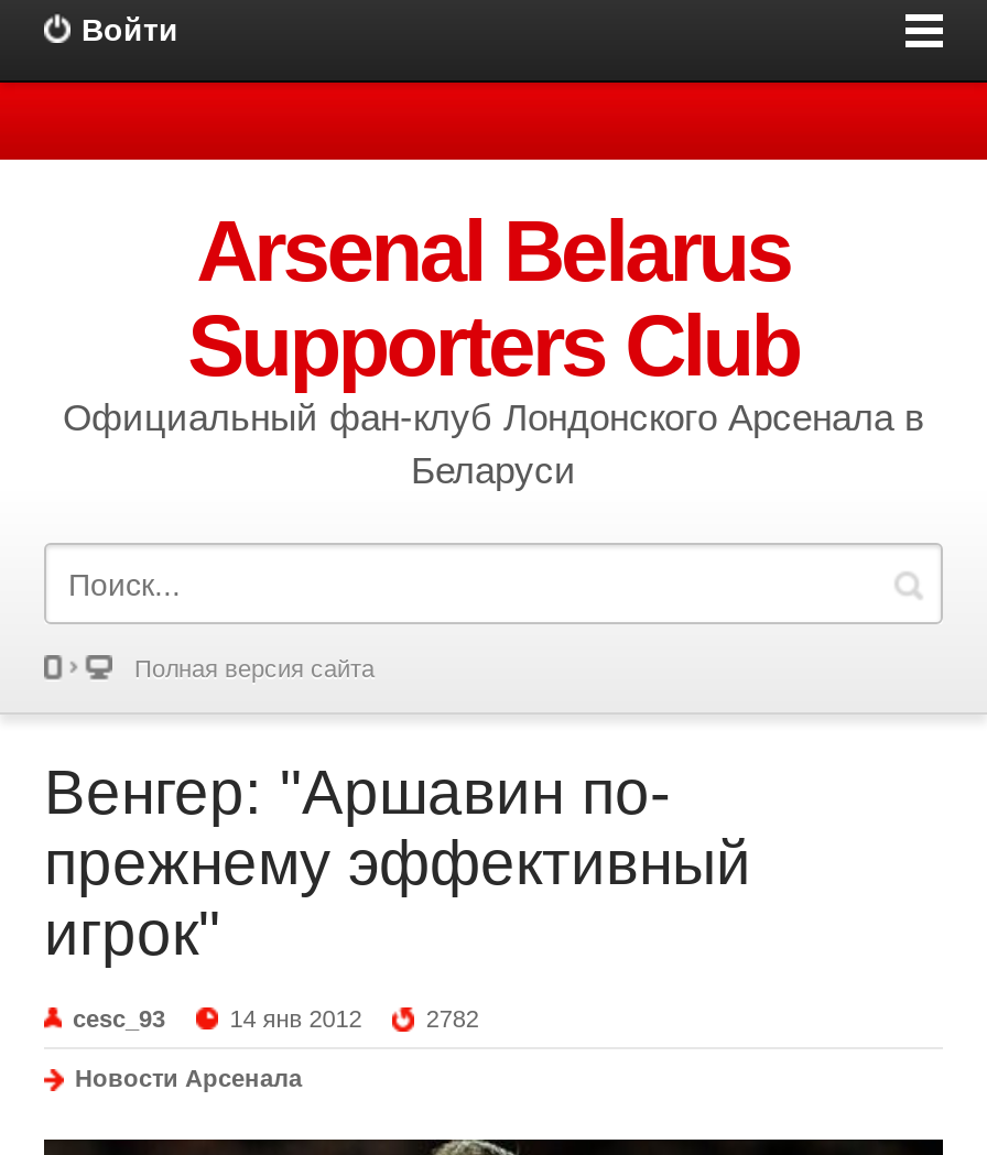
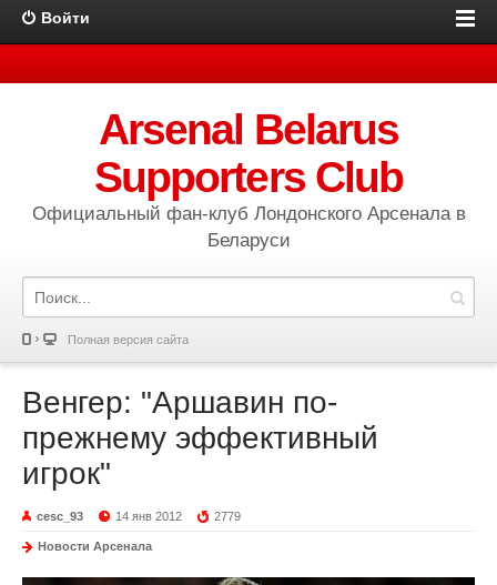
[426,1005,479,1032] 2782 -> [215,510,241,523] 2779

